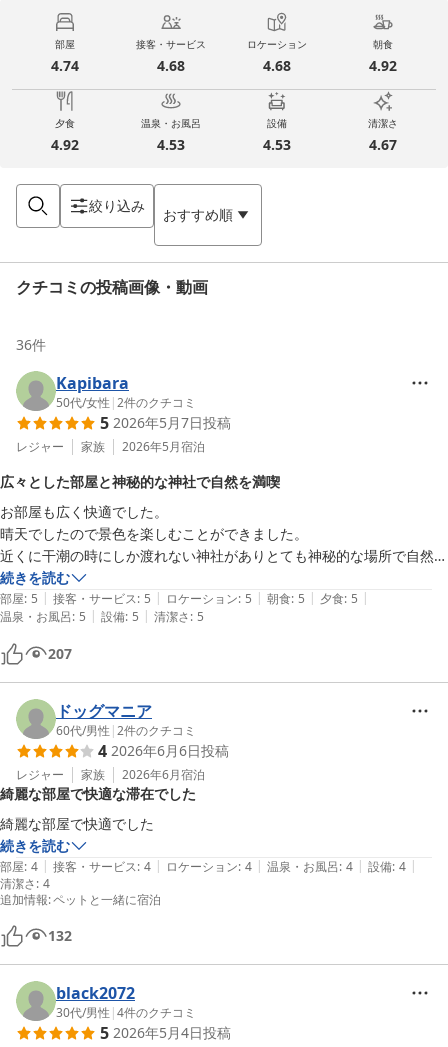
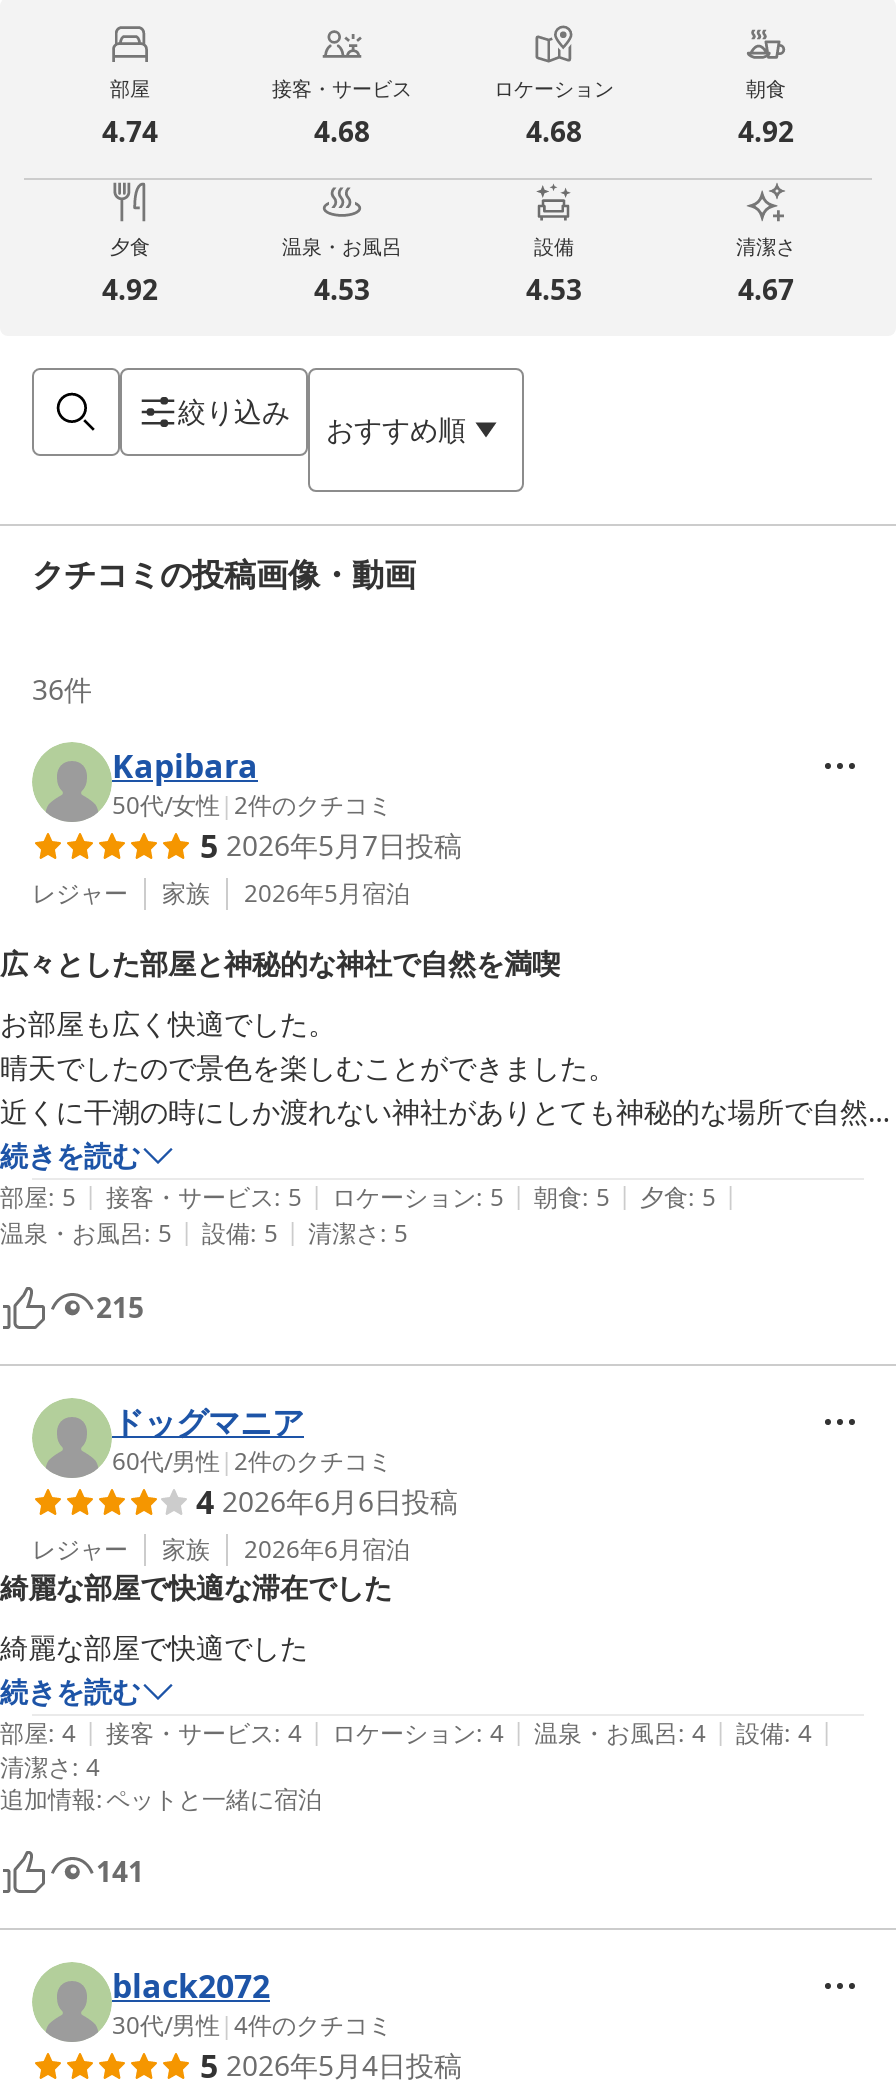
[48,644,72,663] 207 -> [96,1288,144,1326] 215
[48,926,72,945] 132 -> [96,1852,144,1890] 141

